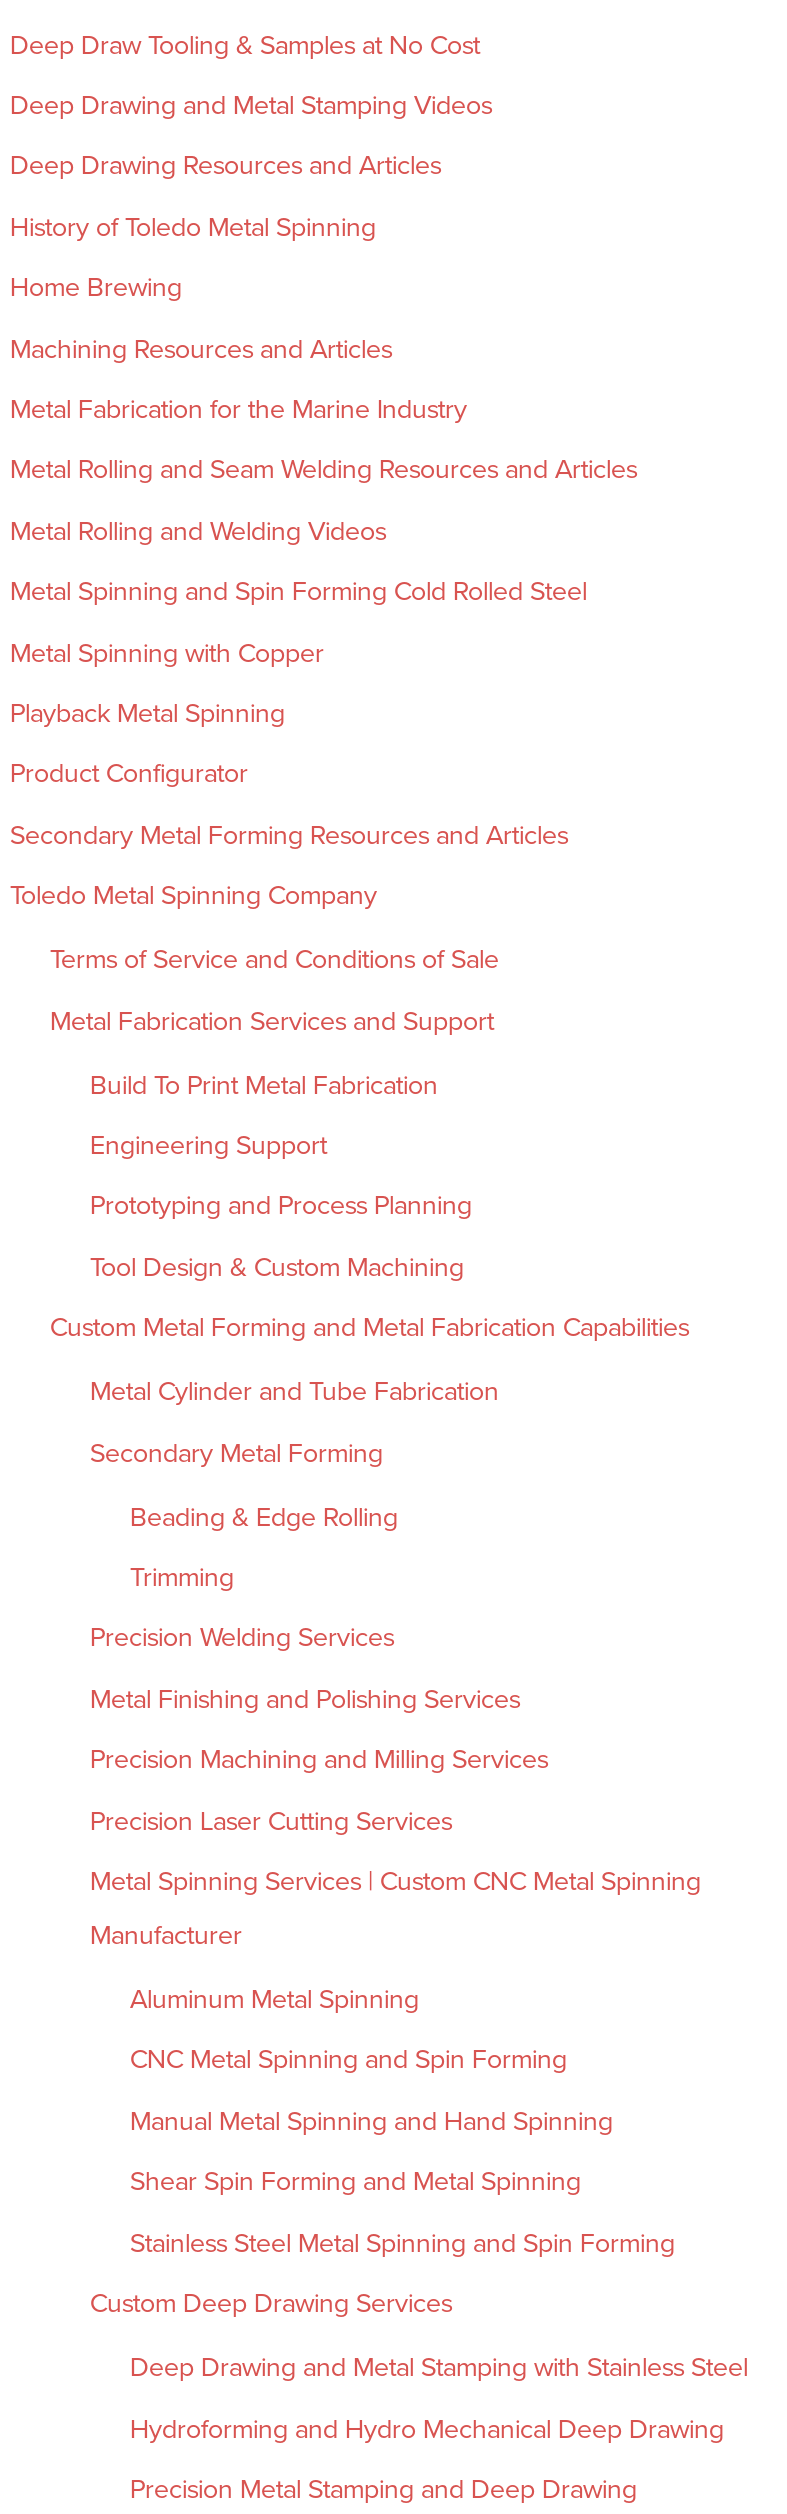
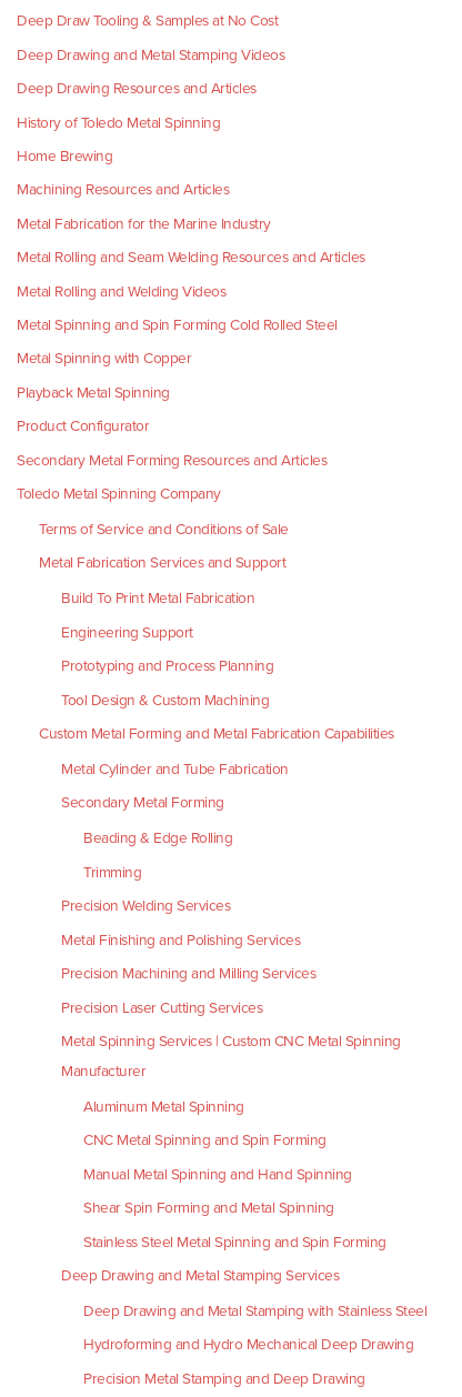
[90,2286,452,2320] Custom Deep Drawing Services -> [62,1266,339,1285] Deep Drawing and Metal Stamping Services

